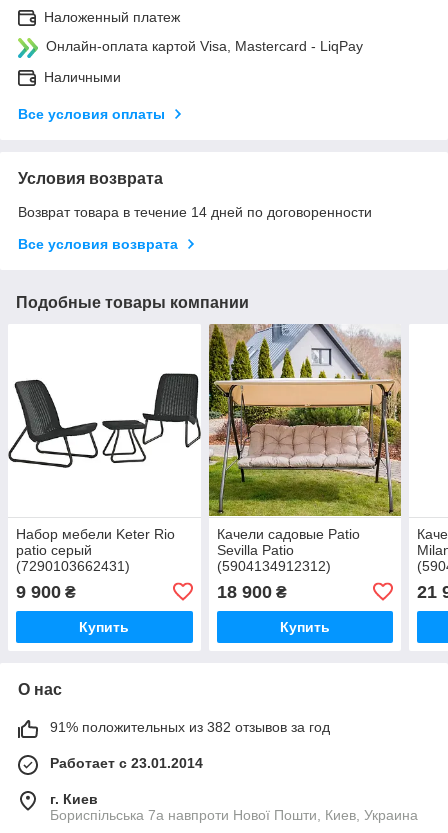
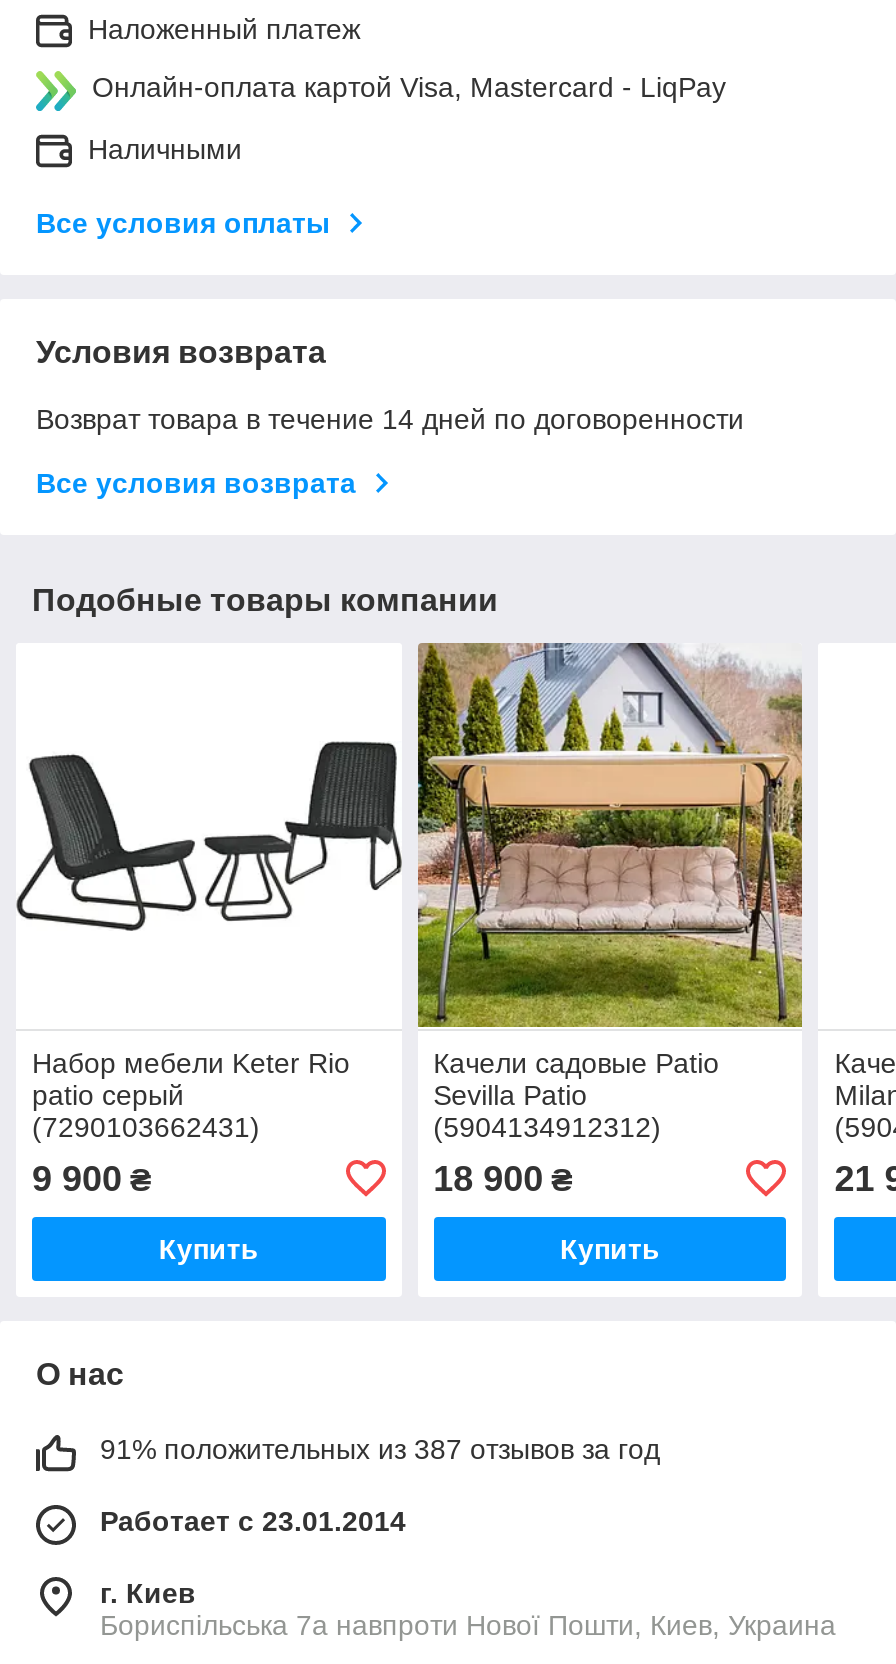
[50,719,330,735] 91% положительных из 382 отзывов за год -> [100,1433,660,1465] 91% положительных из 387 отзывов за год

